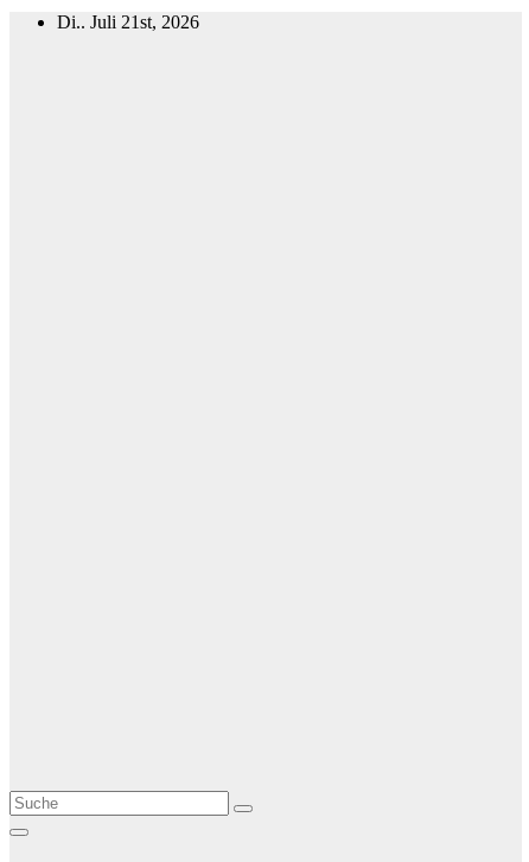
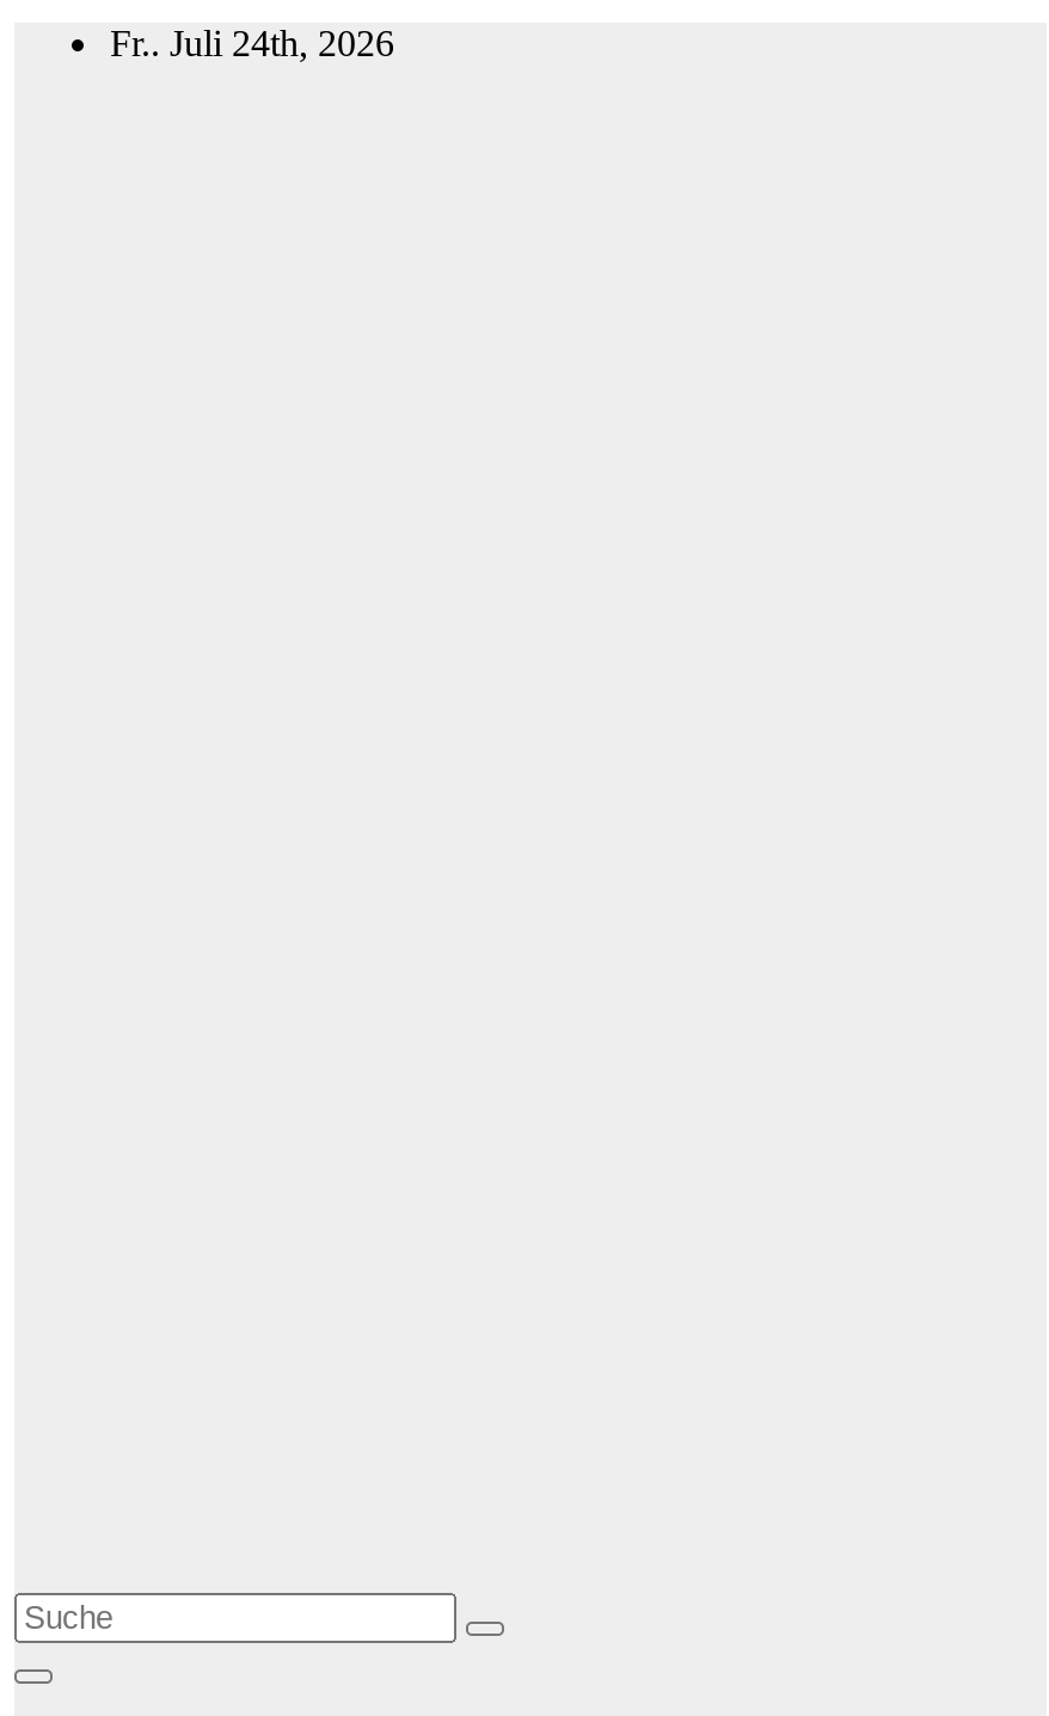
[57,12,199,32] Di.. Juli 21st, 2026 -> [110,23,394,63] Fr.. Juli 24th, 2026

